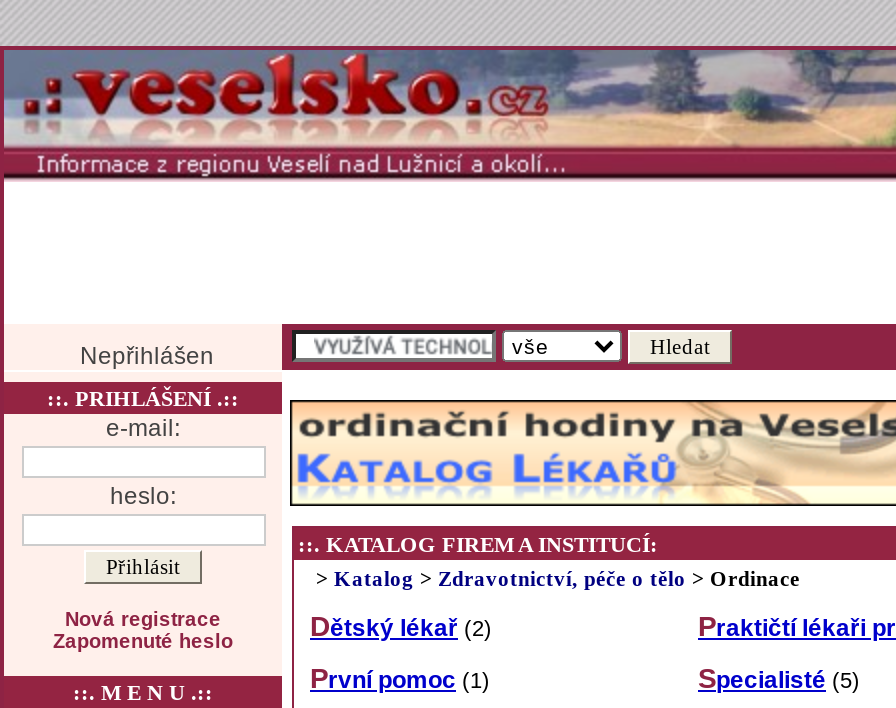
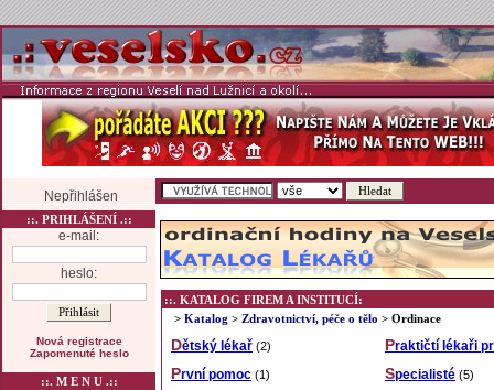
none -> [41,101,491,167] [image]

